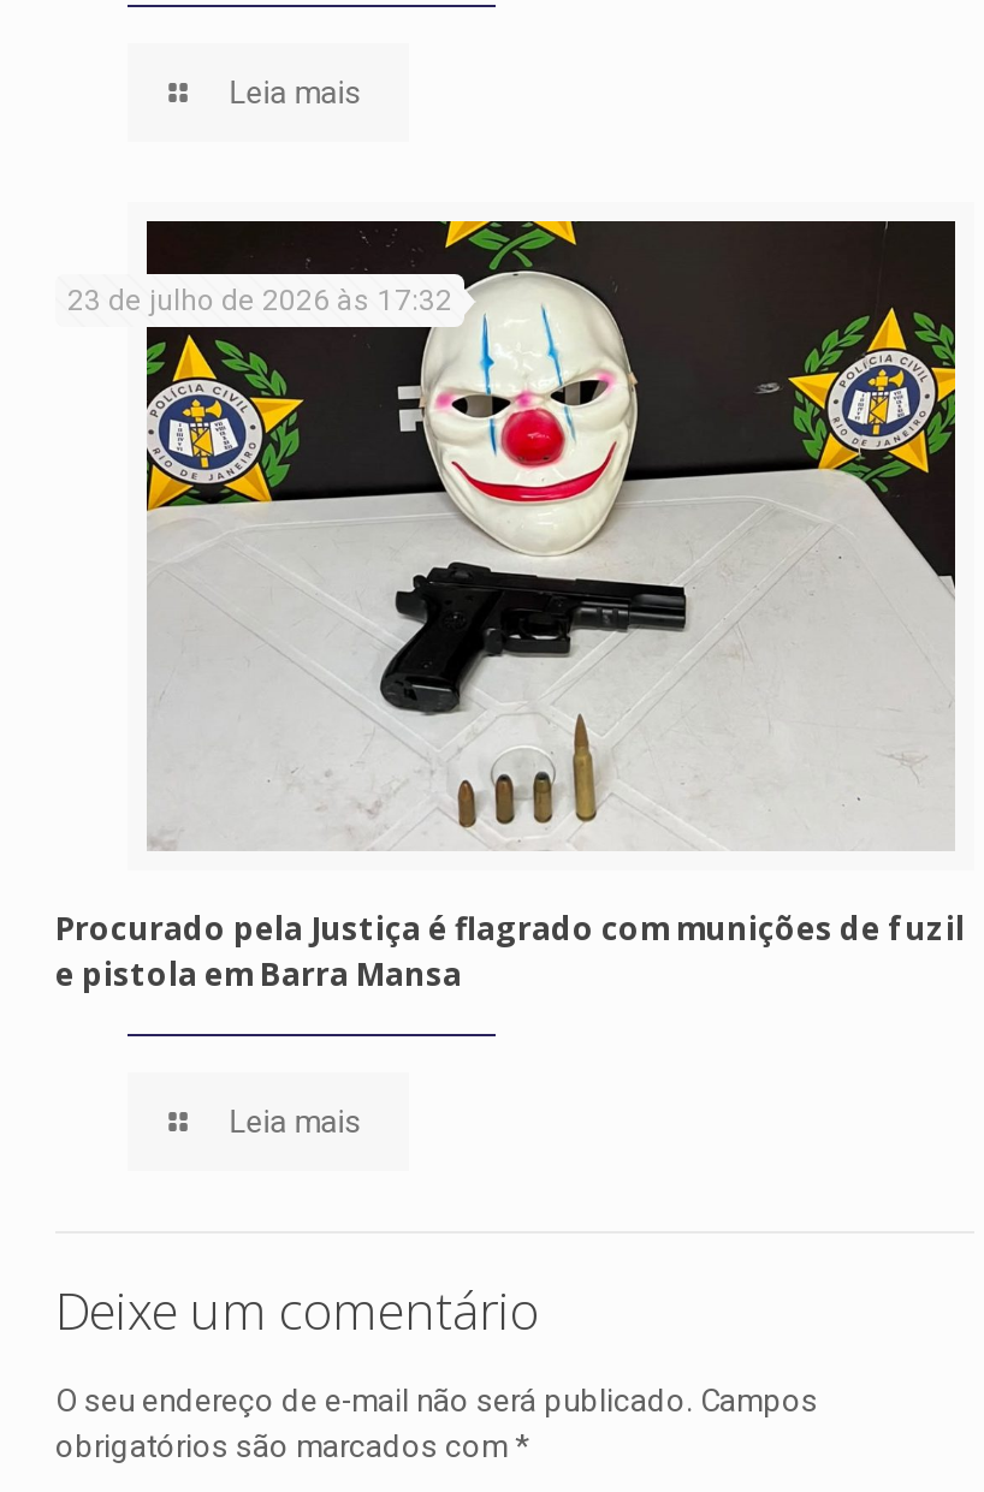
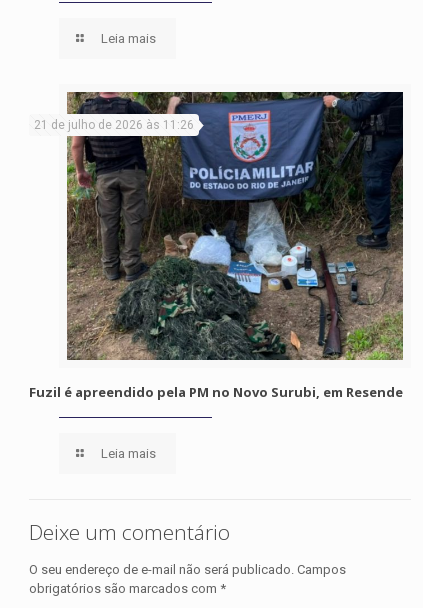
[67,218,958,864] [image] | 23 de julho de 2026 às 17:32 -> [34,91,404,357] [image] | 21 de julho de 2026 às 11:26
[55,907,965,996] Procurado pela Justiça é flagrado com munições de fuzil | e pistola em Barra Mansa -> [29,383,403,401] Fuzil é apreendido pela PM no Novo Surubi, em Resende

